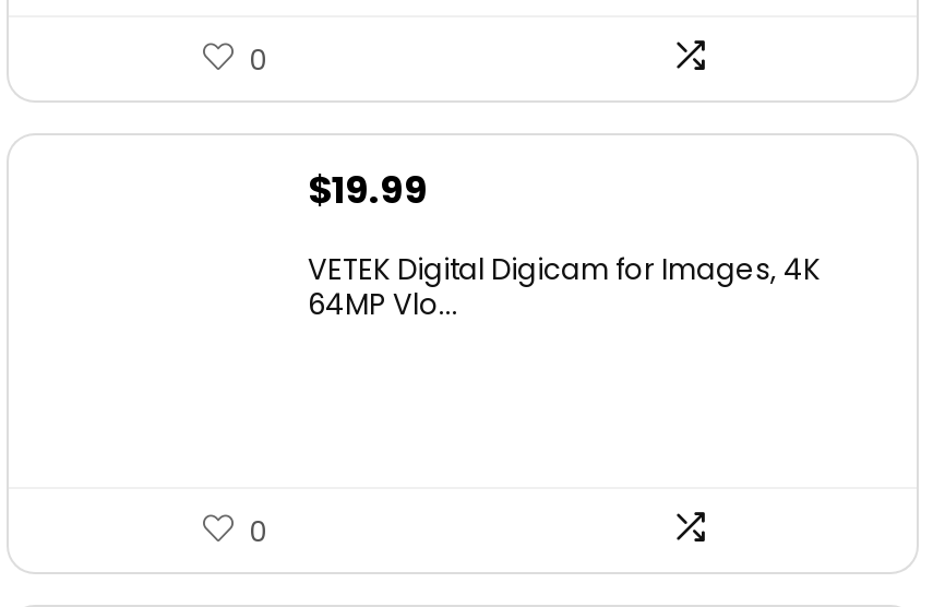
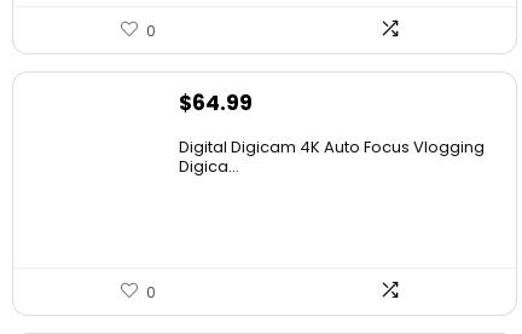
[308,163,428,216] $19.99 -> [179,88,253,117] $64.99
[308,248,821,325] VETEK Digital Digicam for Images, 4K | 64MP Vlo... -> [179,135,485,178] Digital Digicam 4K Auto Focus Vlogging | Digica...

